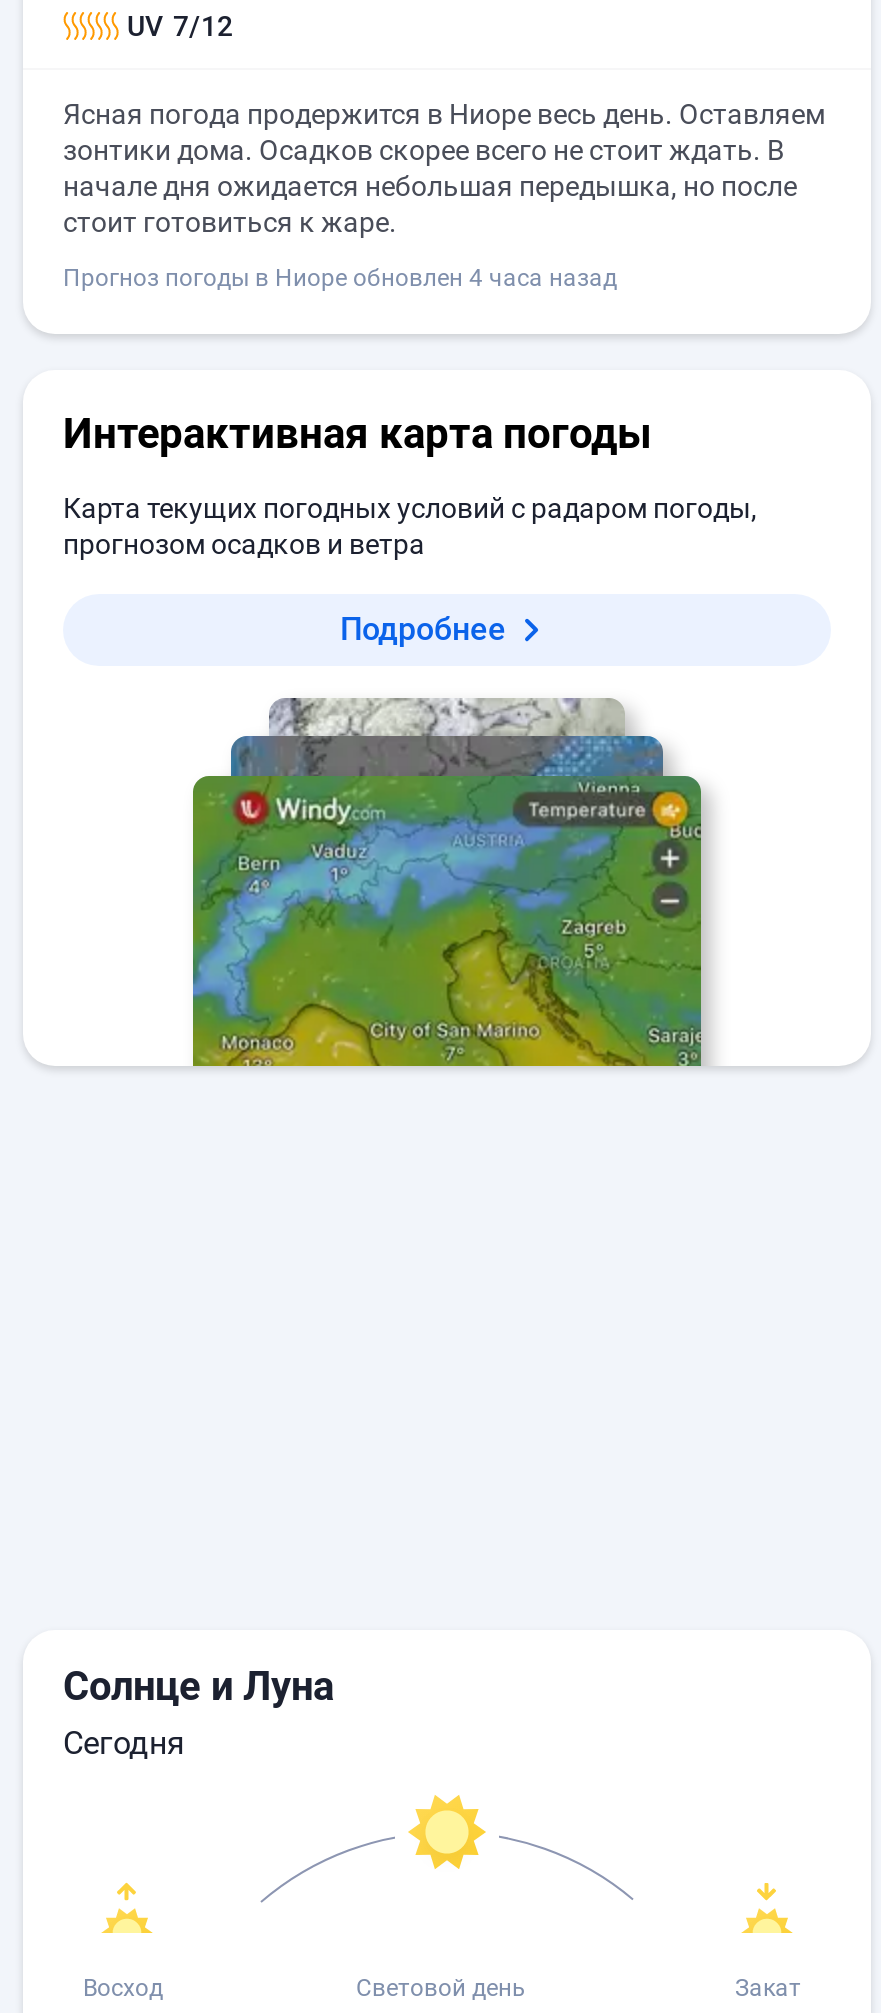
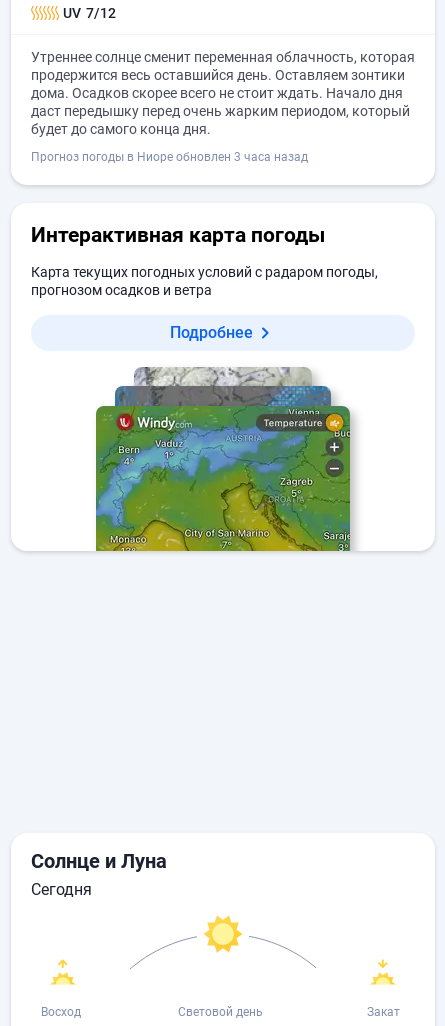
[63,98,825,238] Ясная погода продержится в Ниоре весь день. Оставляем | зонтики дома. Осадков скорее всего не стоит ждать. В | начале дня ожидается небольшая передышка, но после | стоит готовиться к жаре. -> [31,49,415,137] Утреннее солнце сменит переменная облачность, которая | продержится весь оставшийся день. Оставляем зонтики | дома. Осадков скорее всего не стоит ждать. Начало дня | даст передышку перед очень жарким периодом, который | будет до самого конца дня.
[63,264,617,292] Прогноз погоды в Ниоре обновлен 4 часа назад -> [31,150,308,164] Прогноз погоды в Ниоре обновлен 3 часа назад

